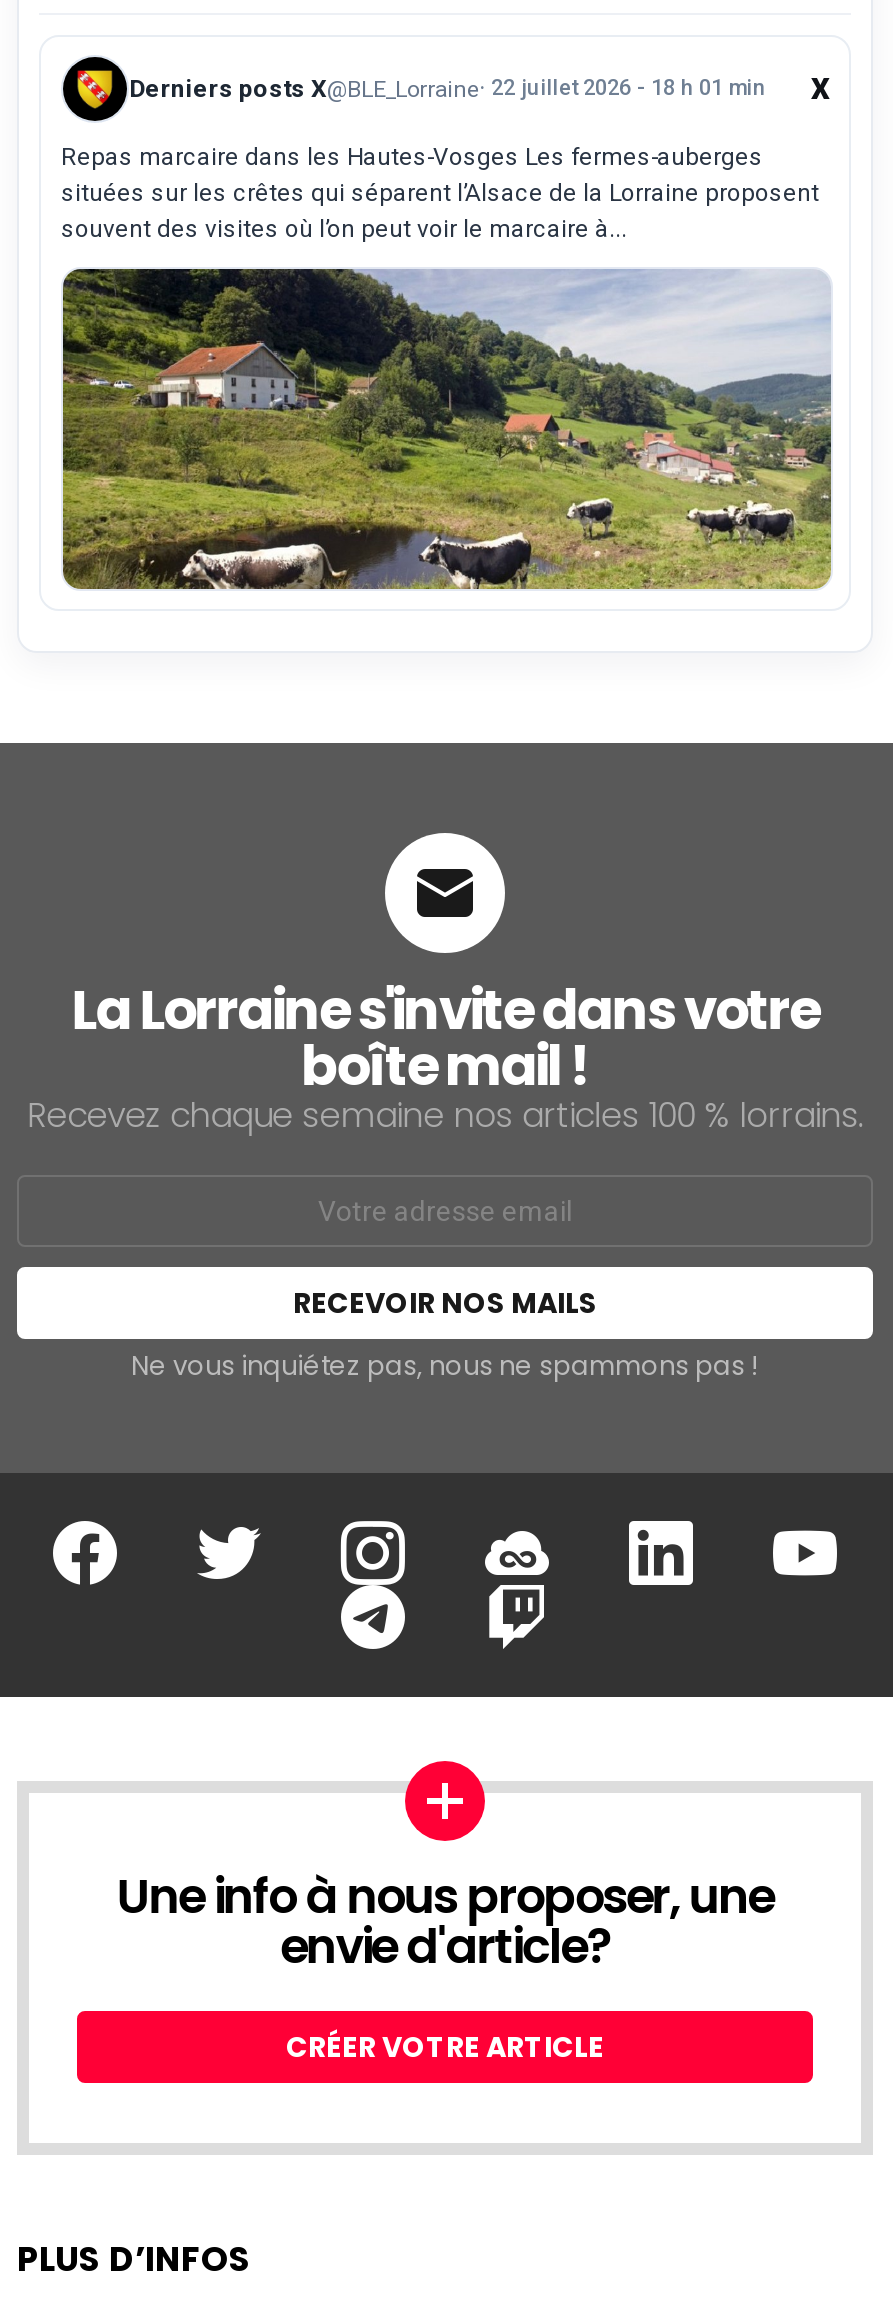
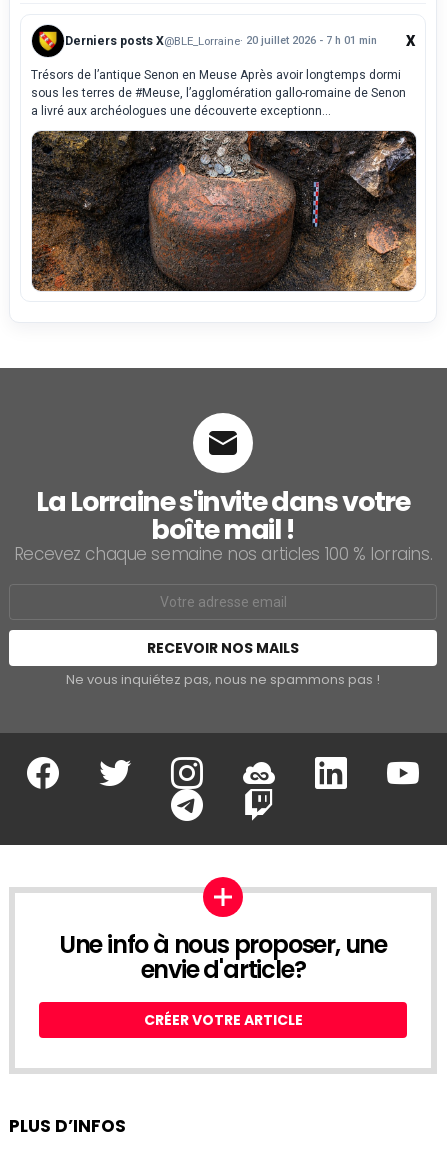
[129,74,765,102] Derniers posts X@BLE_Lorraine · 22 juillet 2026 - 18 h 01 min -> [65,34,377,48] Derniers posts X@BLE_Lorraine · 20 juillet 2026 - 7 h 01 min
[61,142,819,242] Repas marcaire dans les Hautes-Vosges Les fermes-auberges | situées sur les crêtes qui séparent l’Alsace de la Lorraine proposent | souvent des visites où l’on peut voir le marcaire à... -> [31,68,406,118] Trésors de l’antique Senon en Meuse Après avoir longtemps dormi | sous les terres de #Meuse, l’agglomération gallo-romaine de Senon | a livré aux archéologues une découverte exceptionn...
[61,269,833,591] [image] -> [32,130,417,292] [image]

